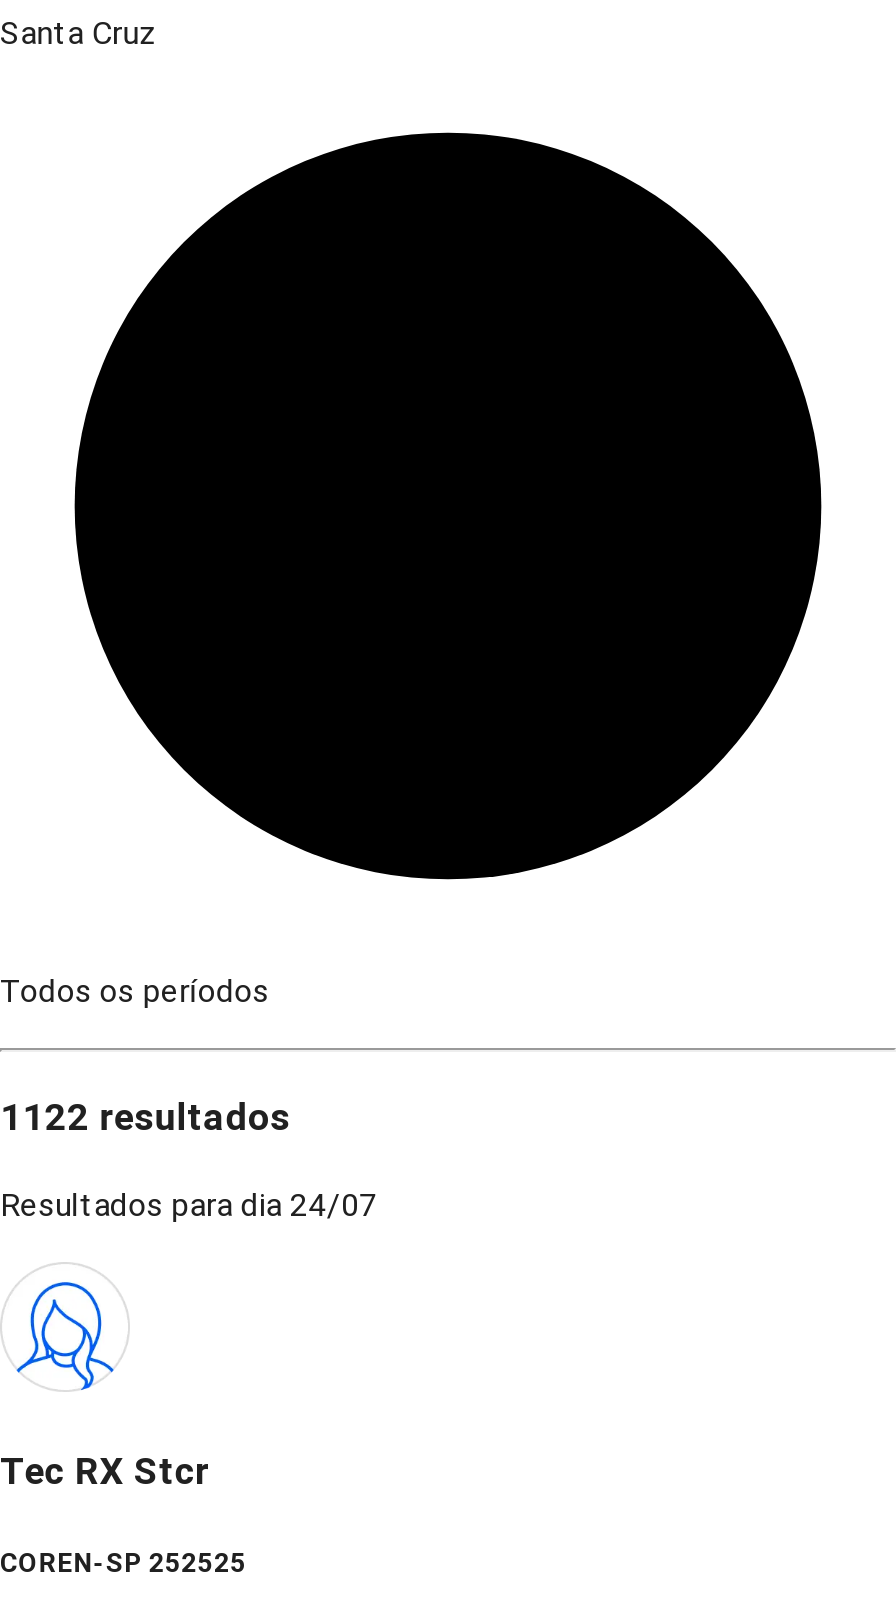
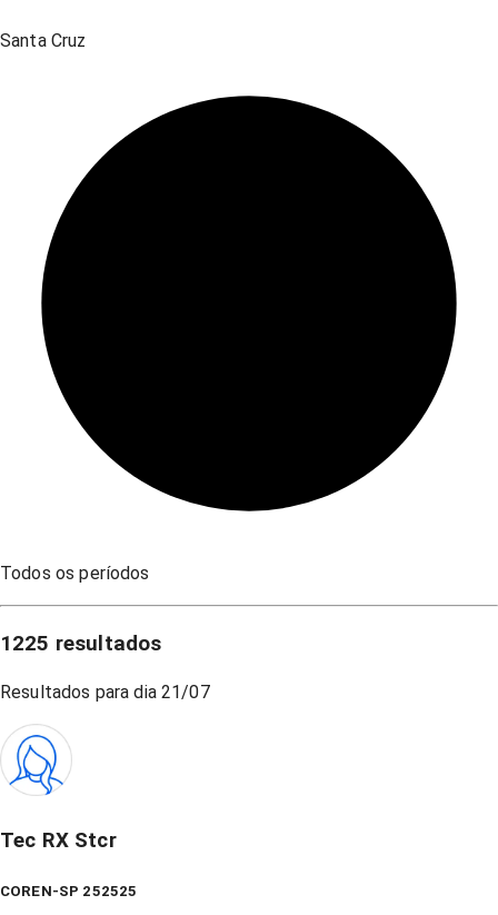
[0,1095,291,1139] 1122 resultados -> [0,631,162,656] 1225 resultados
[0,1187,378,1225] Resultados para dia 24/07 -> [0,682,210,703] Resultados para dia 21/07

